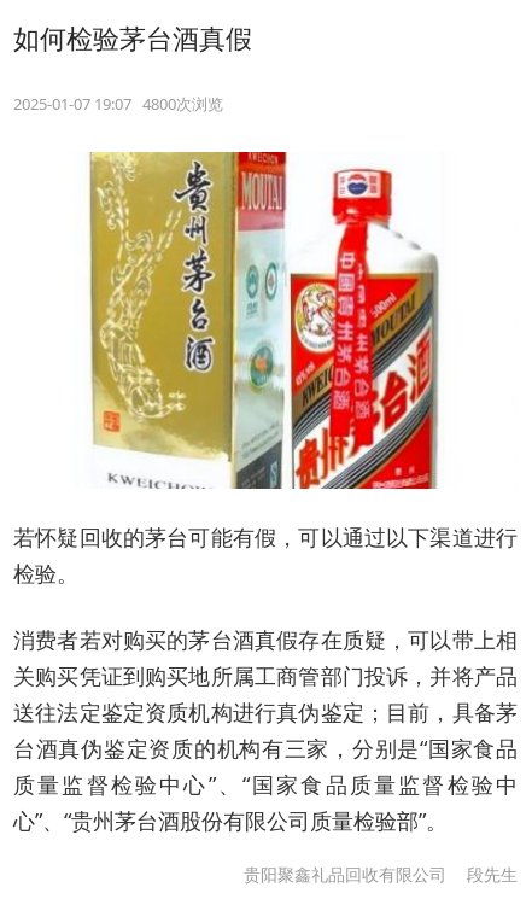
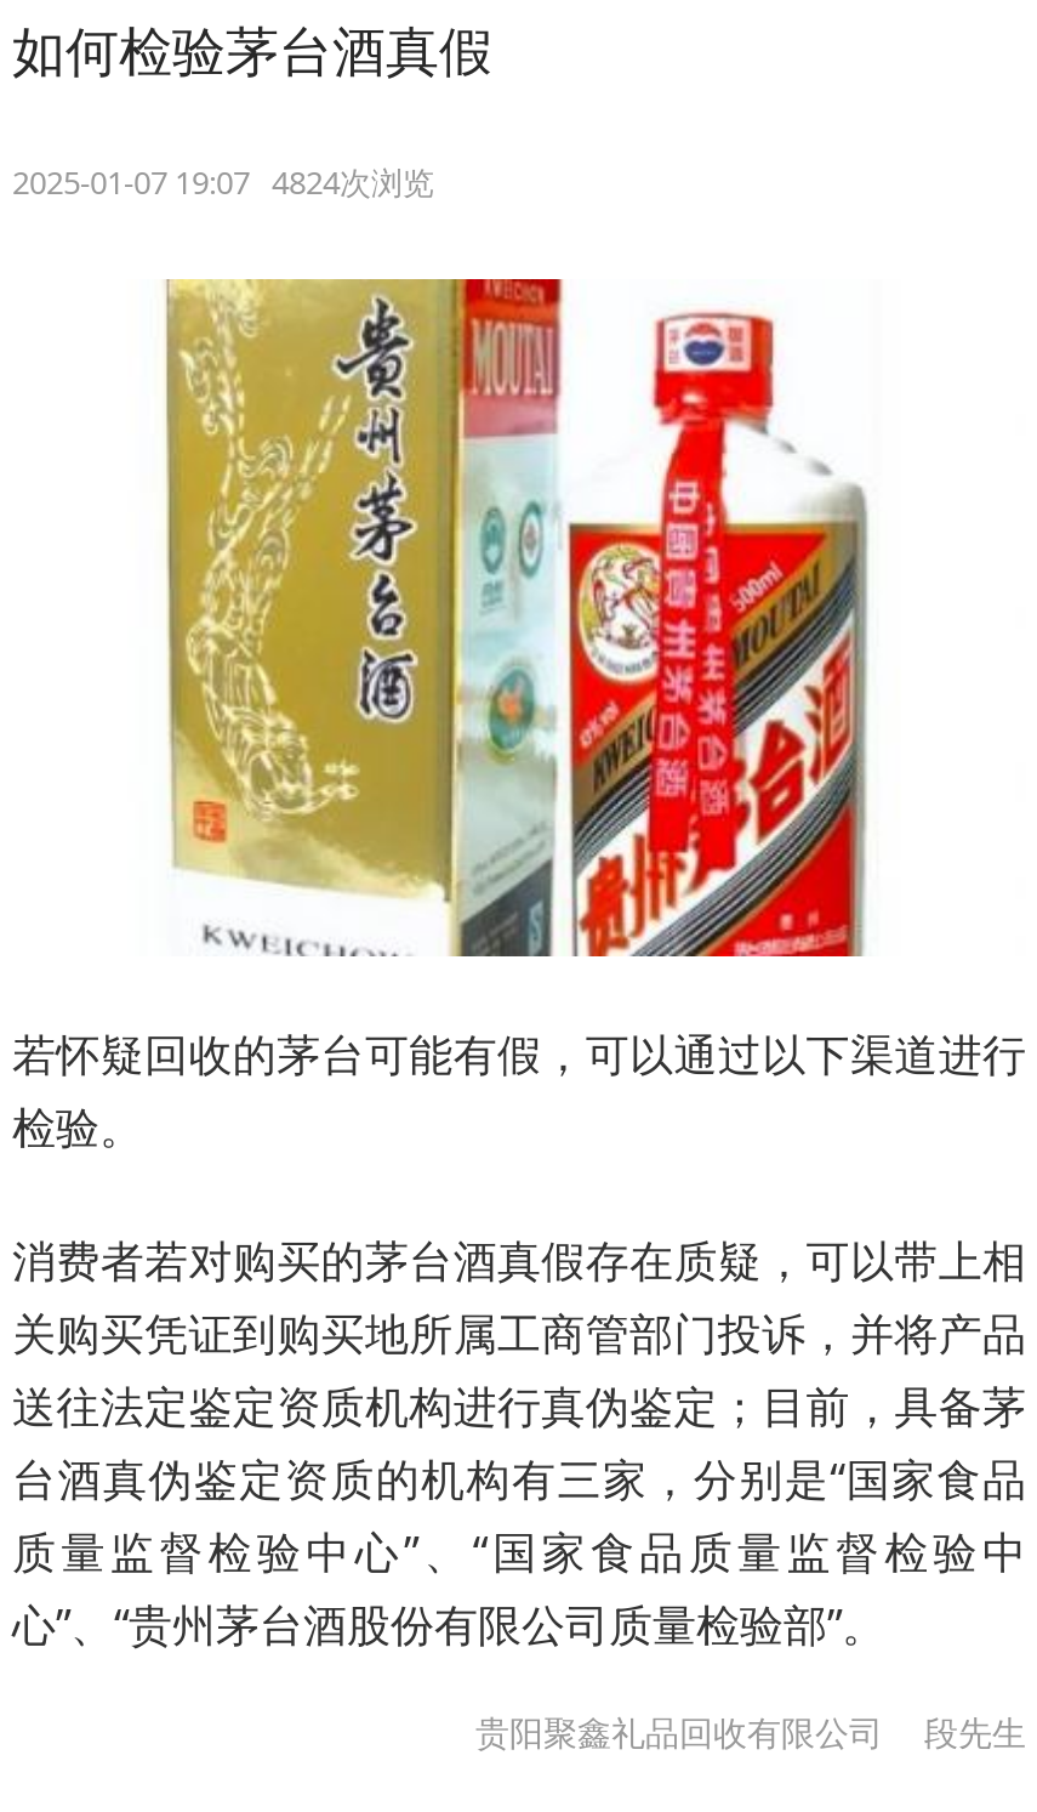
[13,93,223,115] 2025-01-07 19:07 4800次浏览 -> [12,160,434,204] 2025-01-07 19:07 4824次浏览

